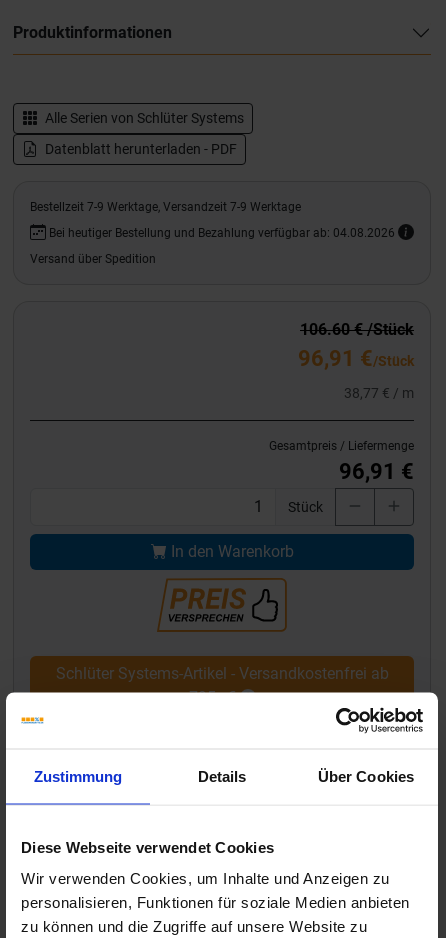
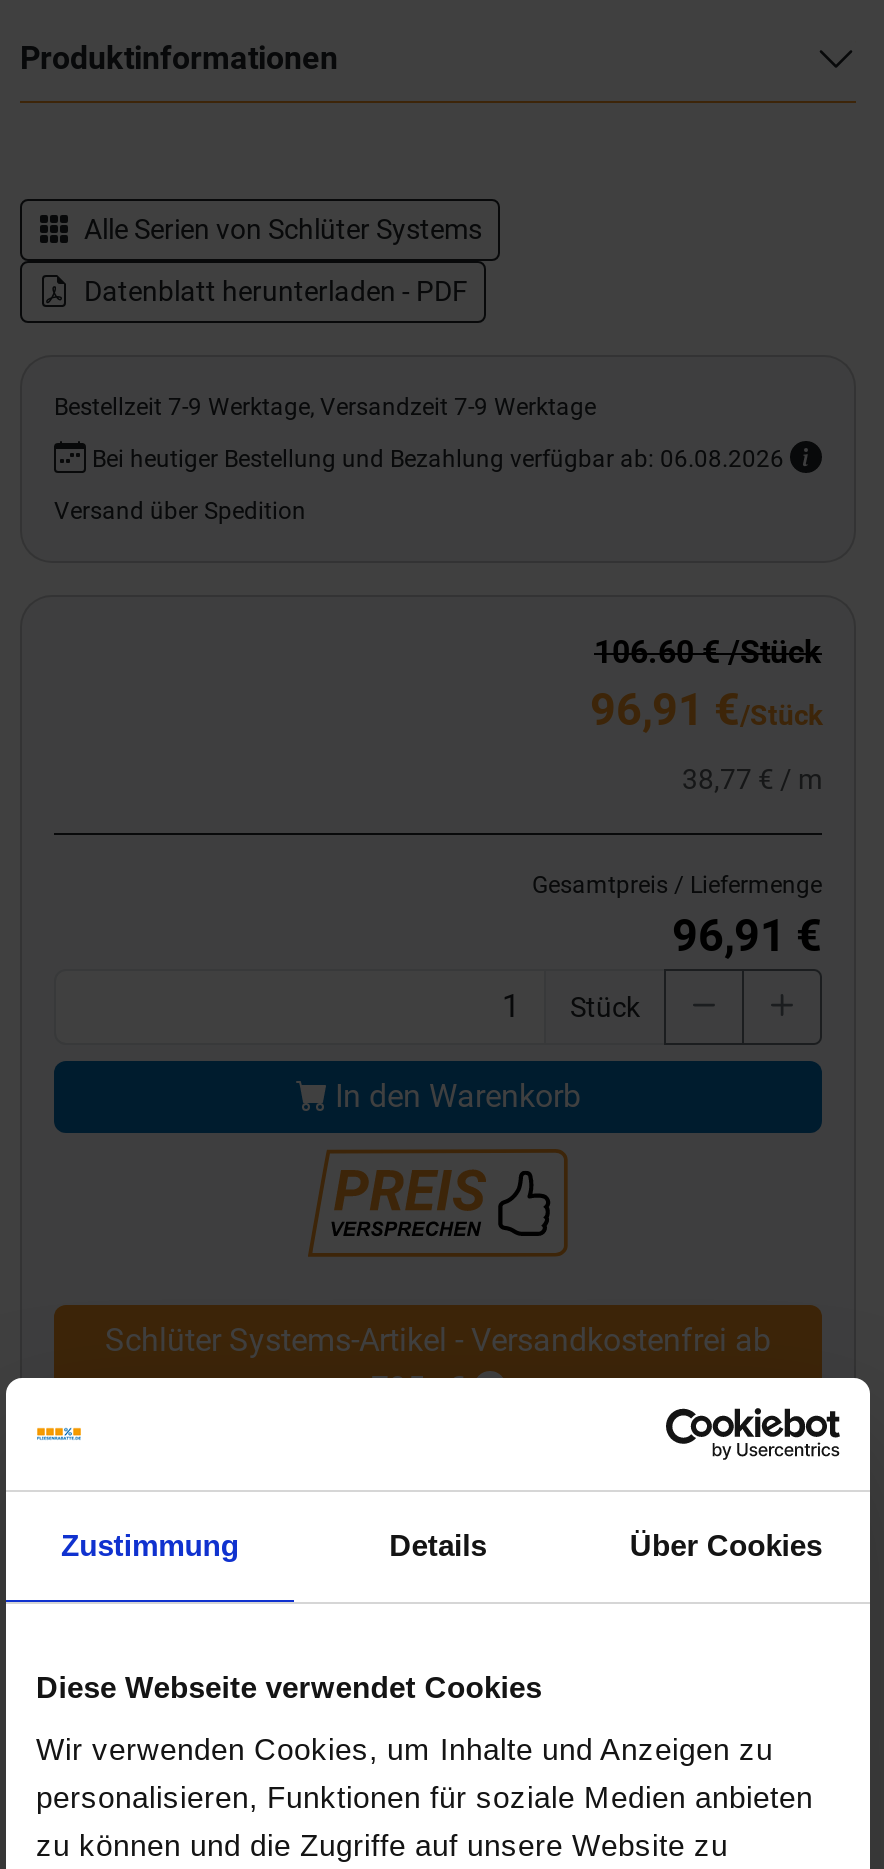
[46,226,398,240] Bei heutiger Bestellung und Bezahlung verfügbar ab: 04.08.2026 -> [86,445,790,473] Bei heutiger Bestellung und Bezahlung verfügbar ab: 06.08.2026

